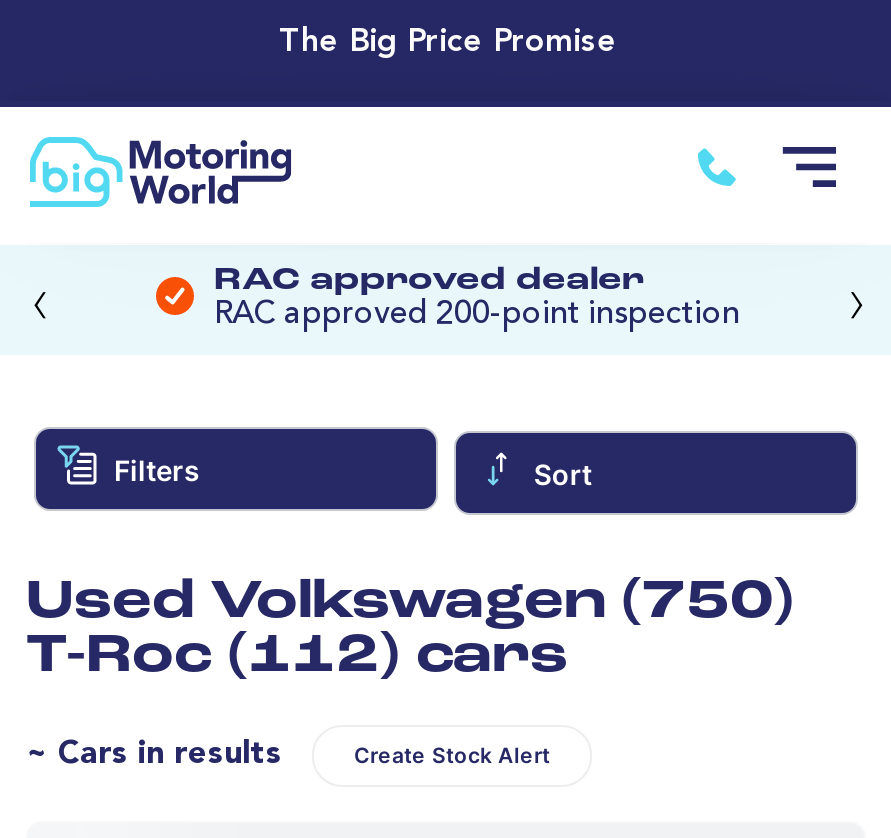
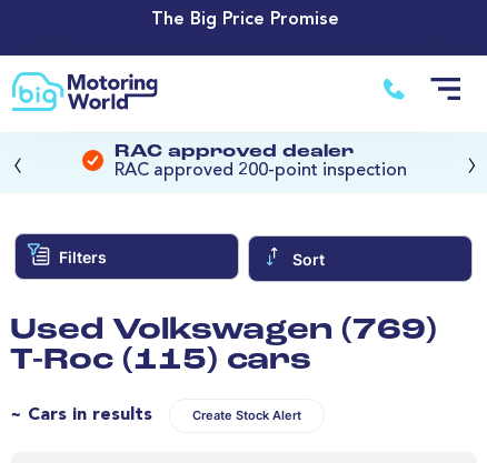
[26,576,794,630] Used Volkswagen (750) -> [10,316,437,346] Used Volkswagen (769)
[26,630,568,684] T-Roc (112) cars -> [10,346,311,376] T-Roc (115) cars

